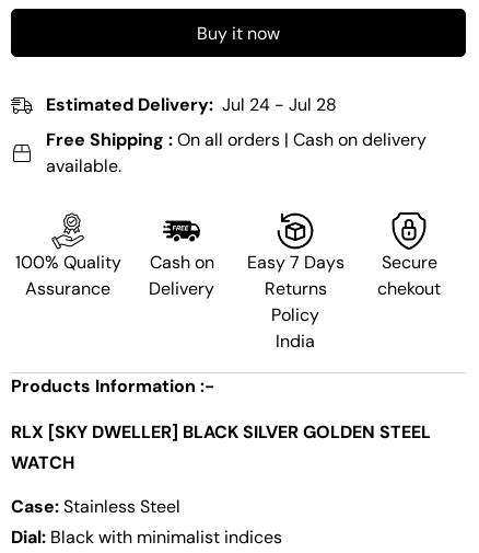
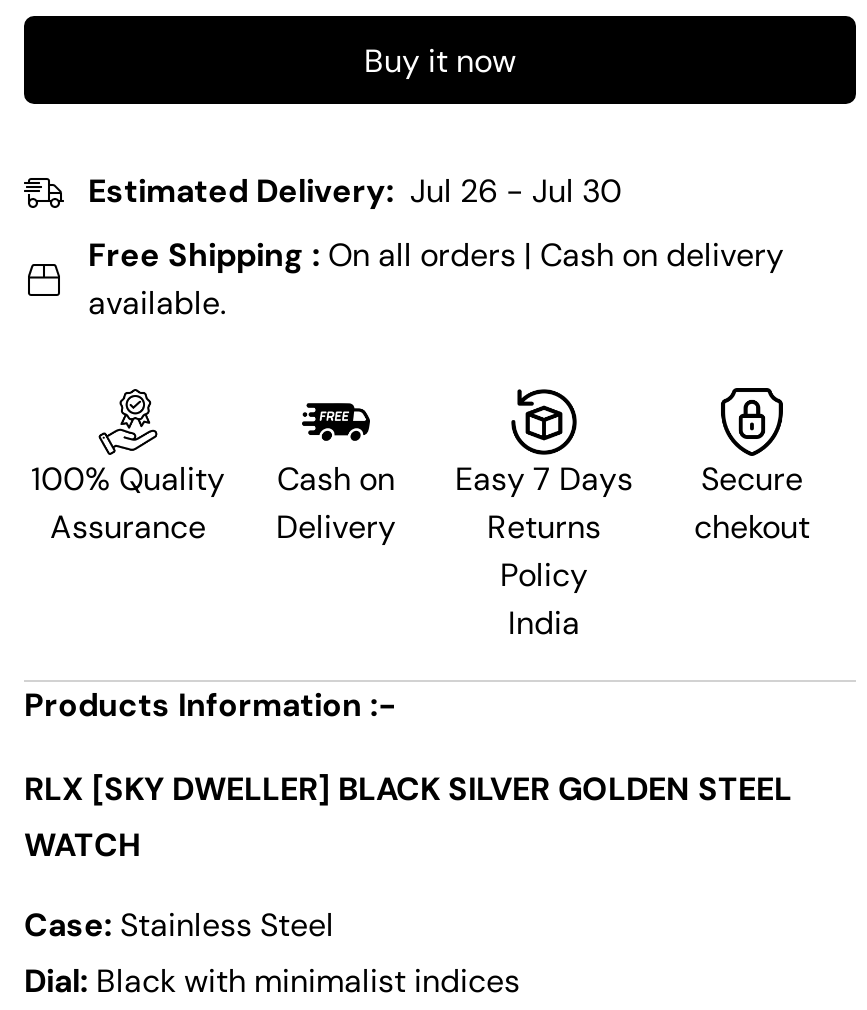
[46,93,337,116] Estimated Delivery: Jul 24 - Jul 28 -> [88,170,622,212] Estimated Delivery: Jul 26 - Jul 30

